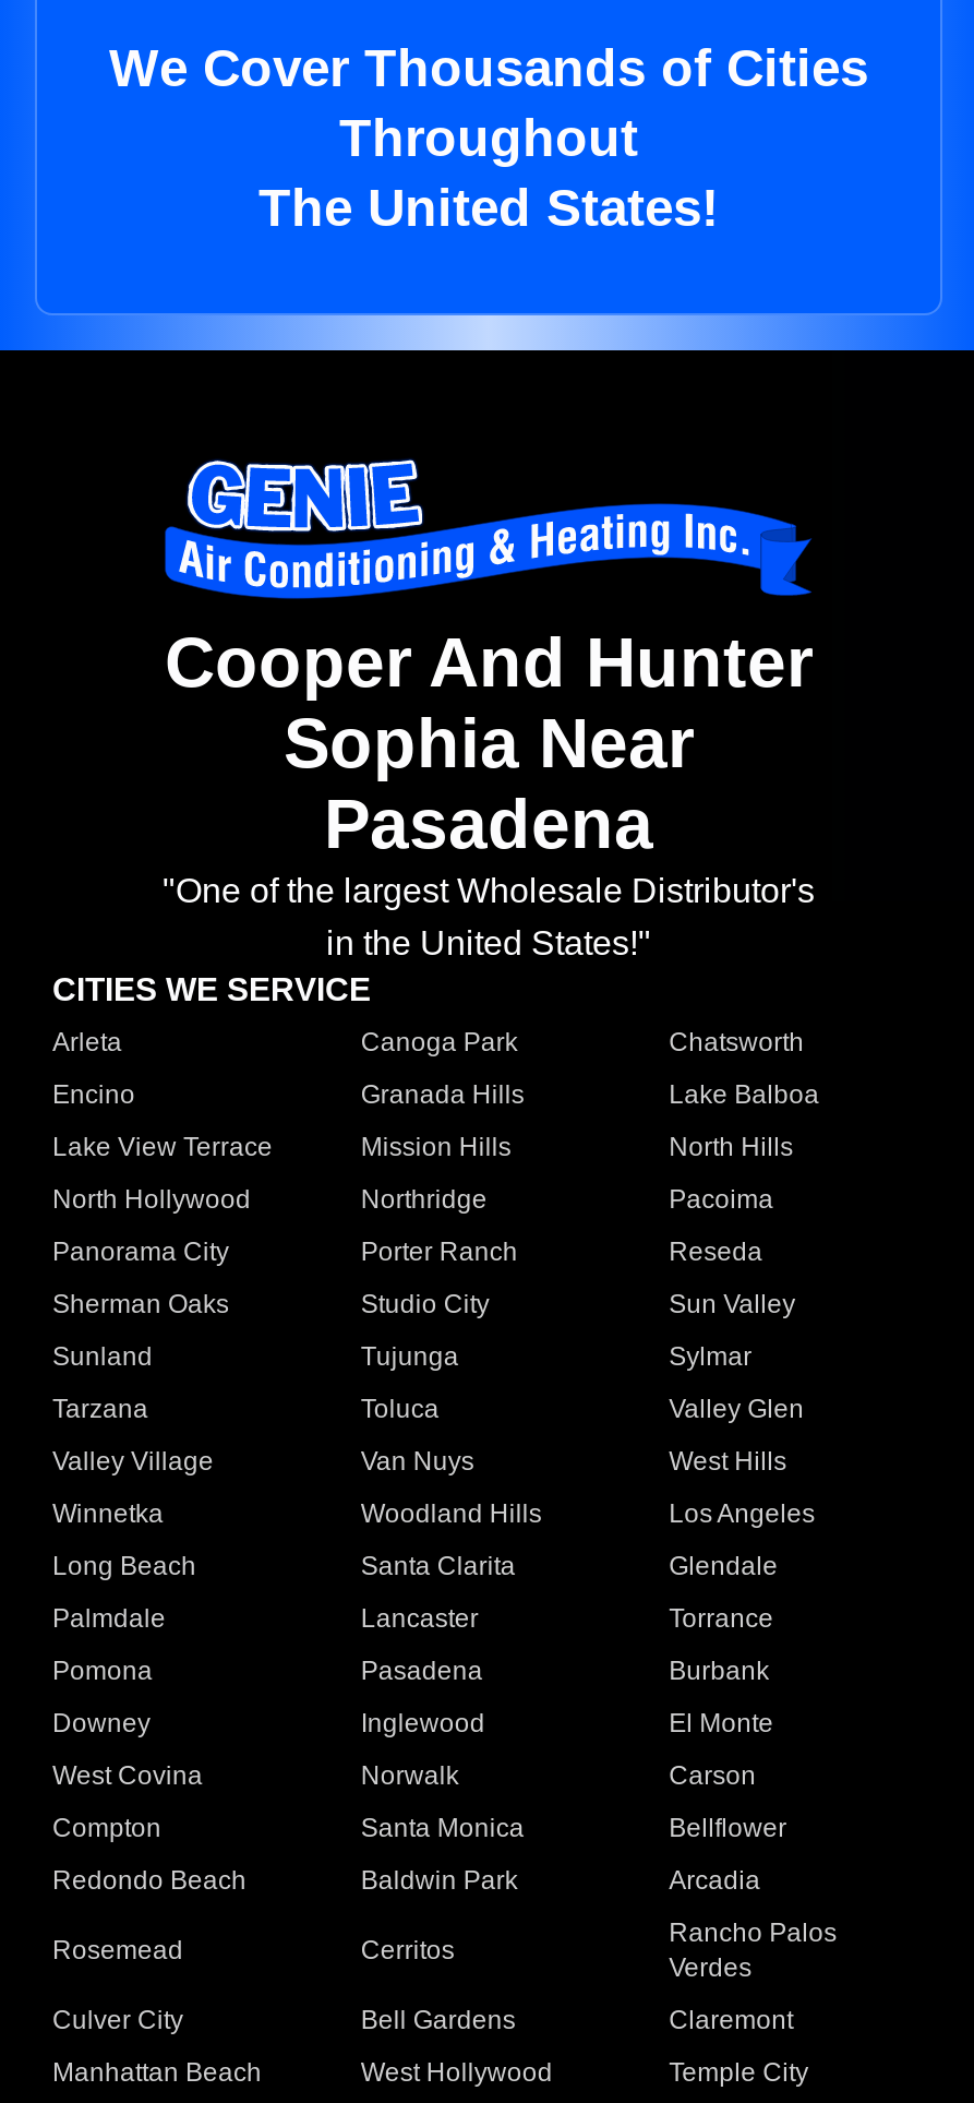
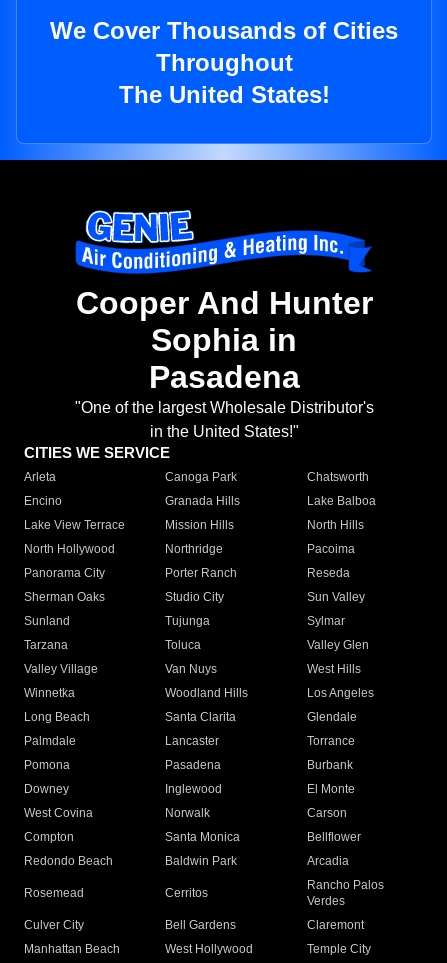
[284,705,694,783] Sophia Near -> [151,322,297,358] Sophia in

